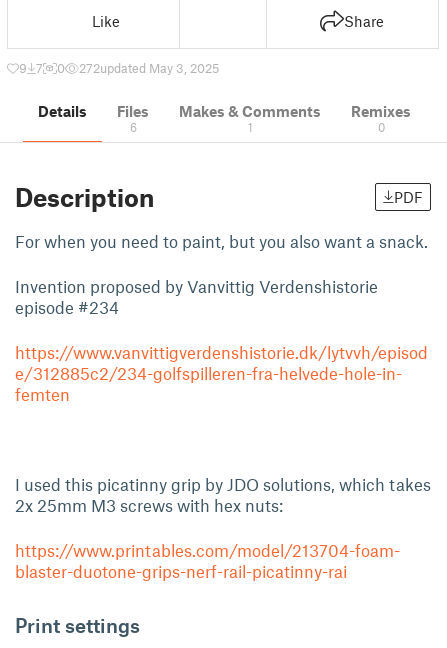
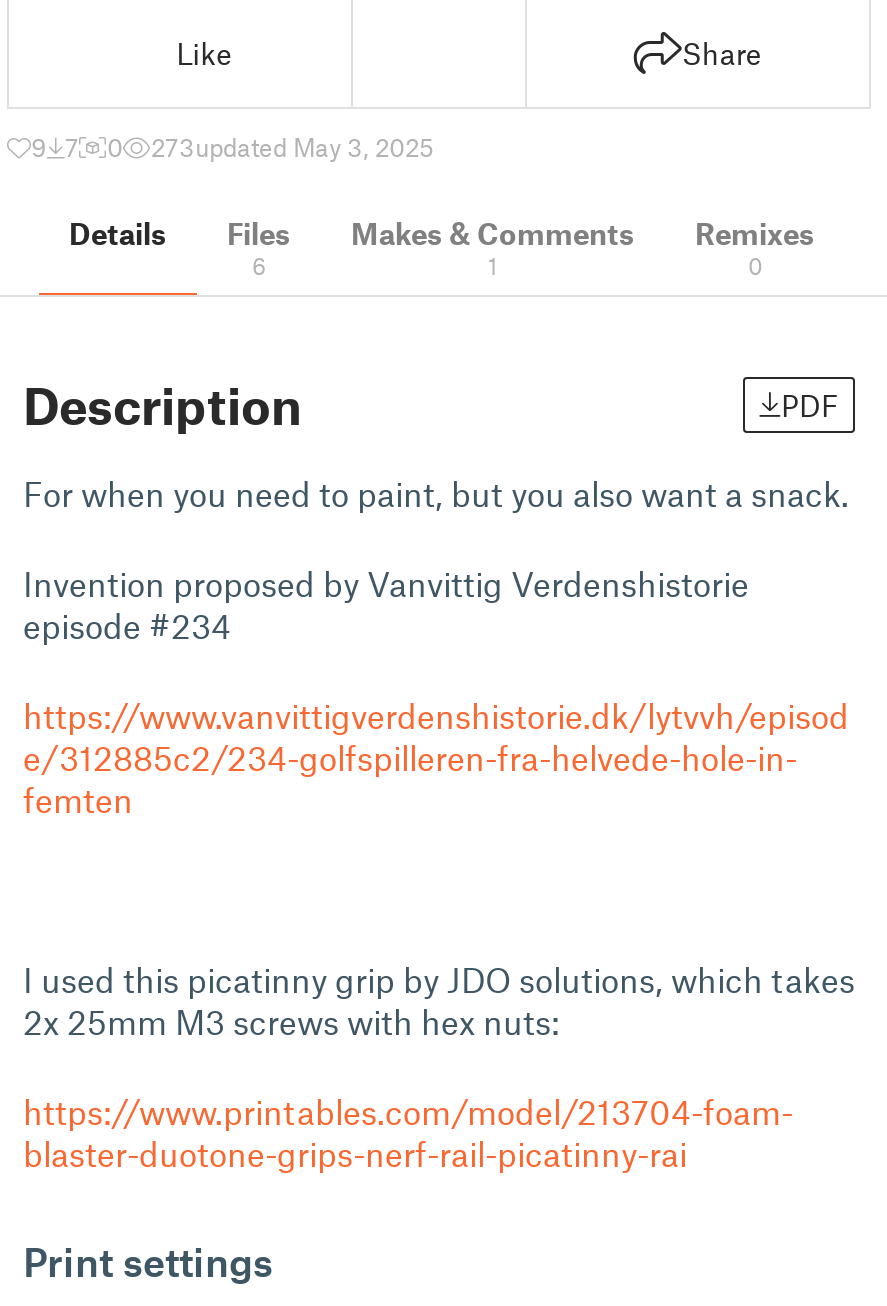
[79,60,219,76] 272updated May 3, 2025 -> [151,131,433,163] 273updated May 3, 2025

